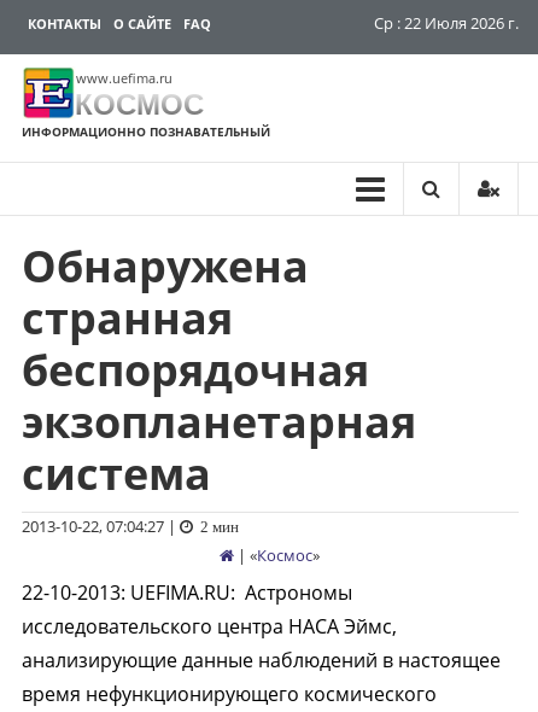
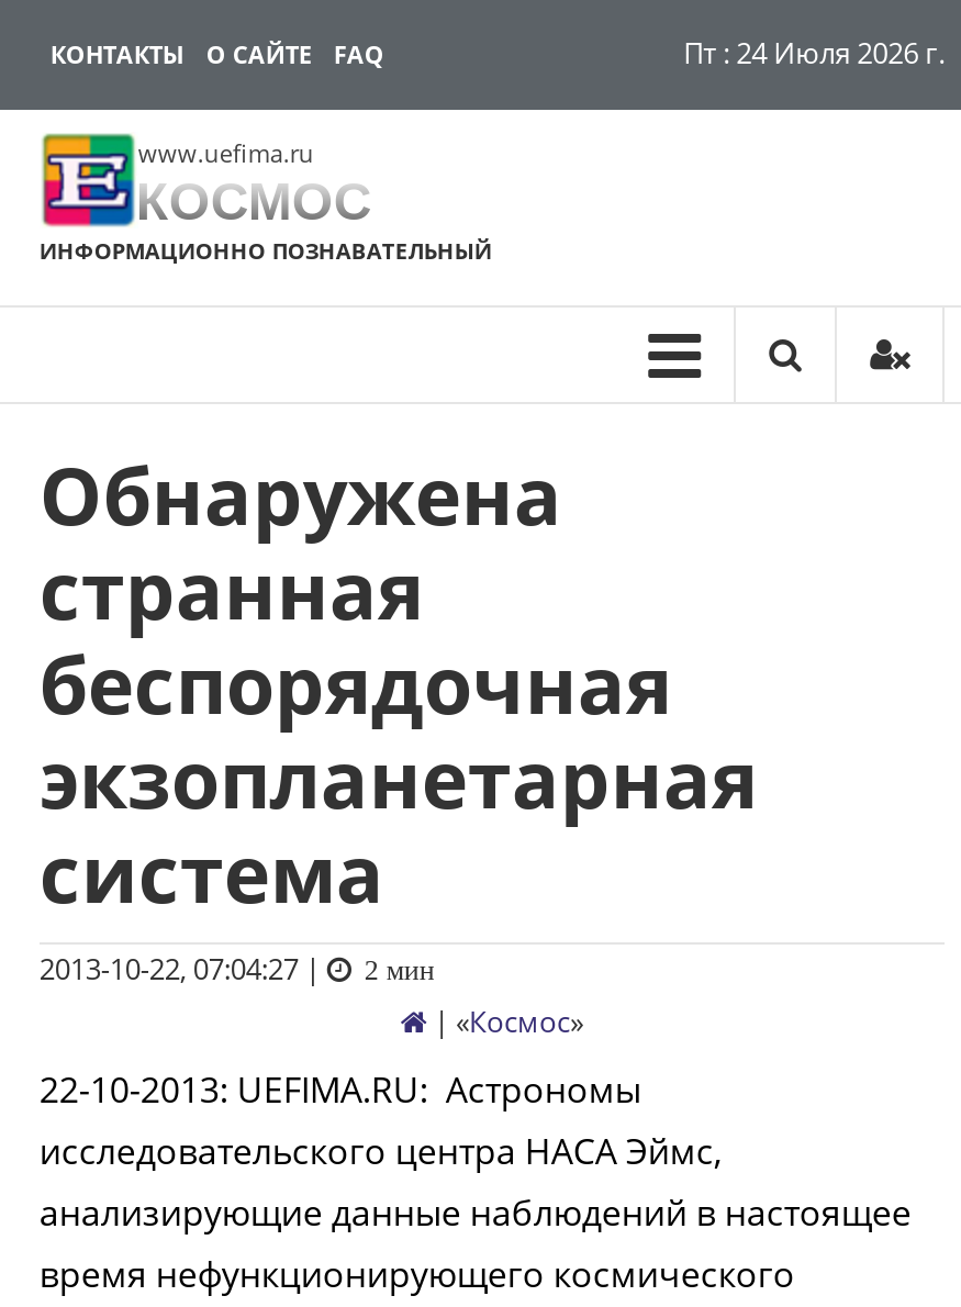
[374,12,519,34] Ср : 22 Июля 2026 г. -> [683,33,945,72] Пт : 24 Июля 2026 г.

